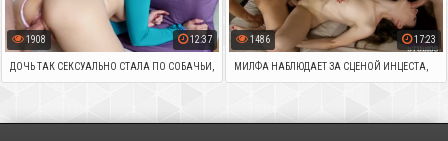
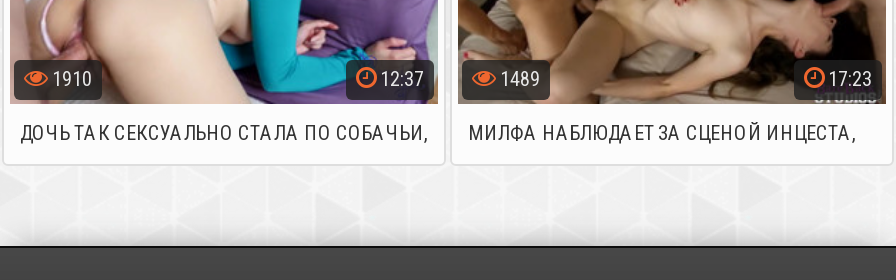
[24,34,46,45] 1908 -> [48,69,92,91] 1910
[248,34,270,45] 1486 -> [496,69,540,91] 1489

